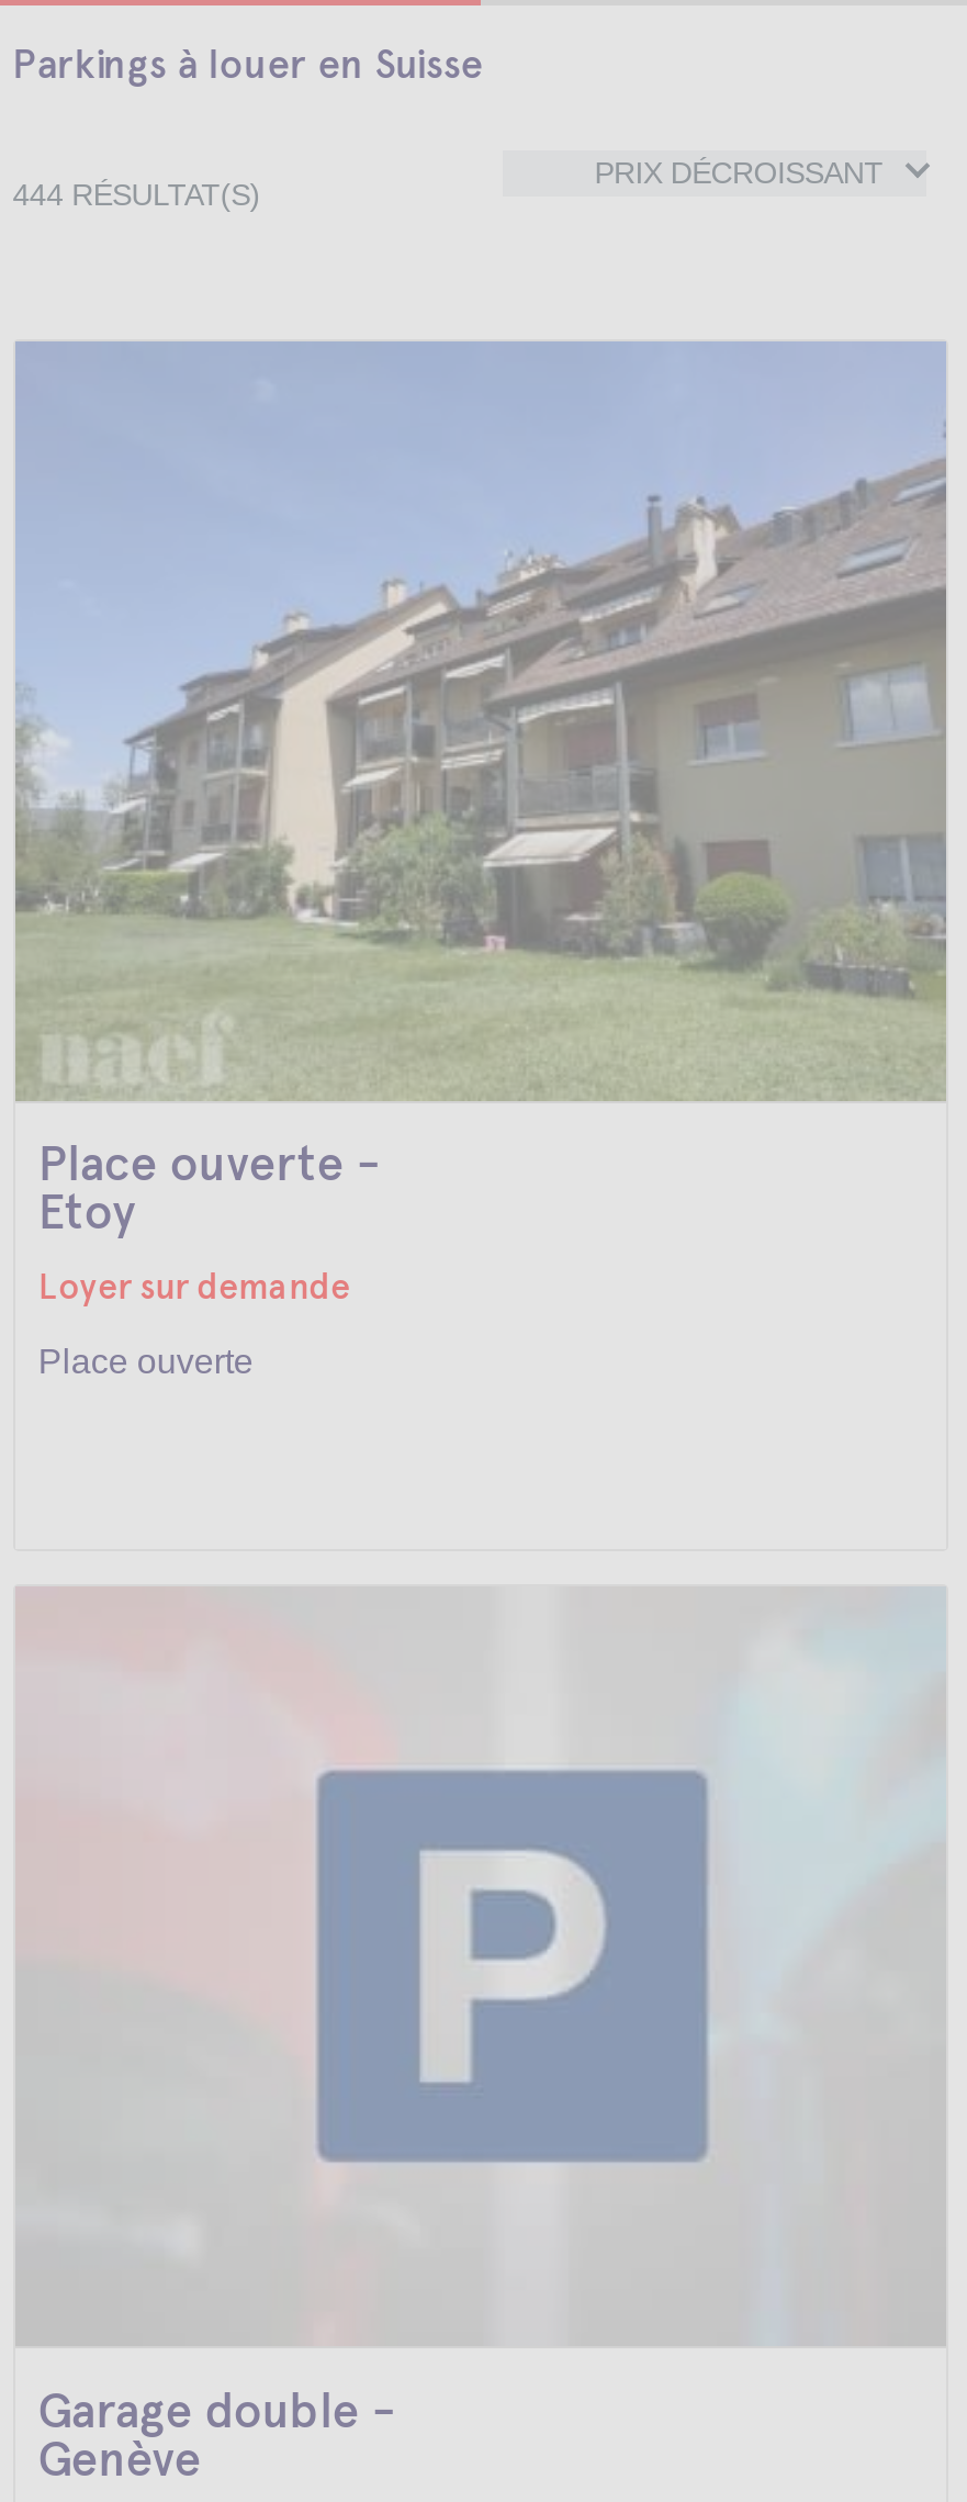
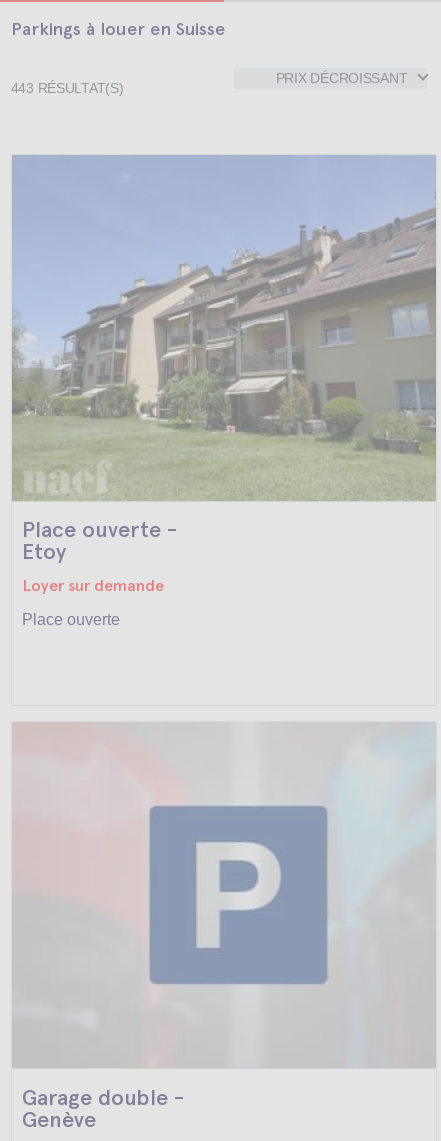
[13,177,260,212] 444 RÉSULTAT(S) -> [11,80,123,96] 443 RÉSULTAT(S)

